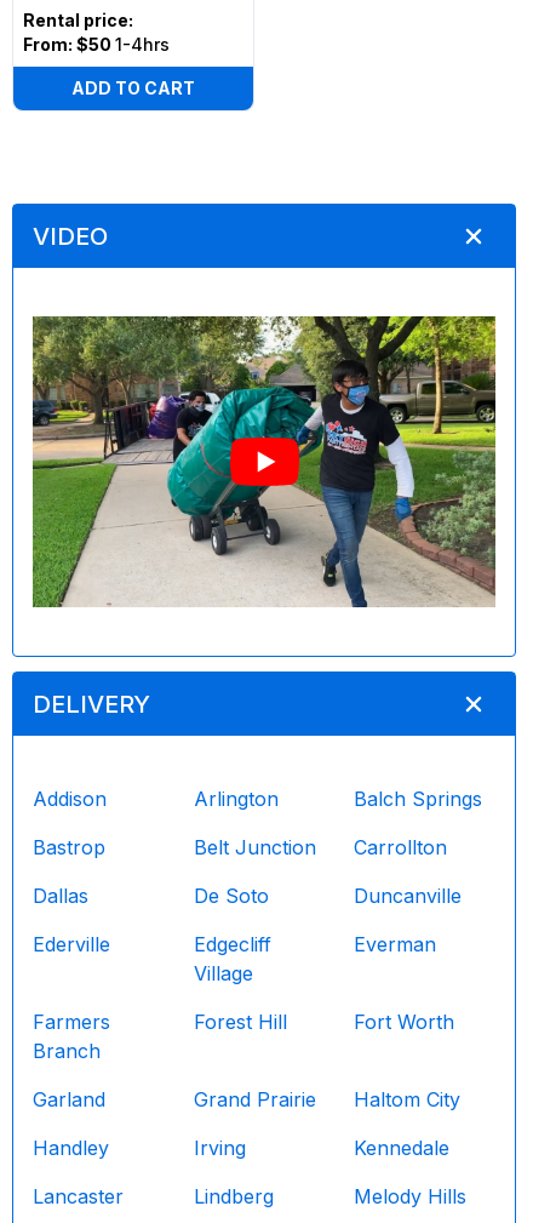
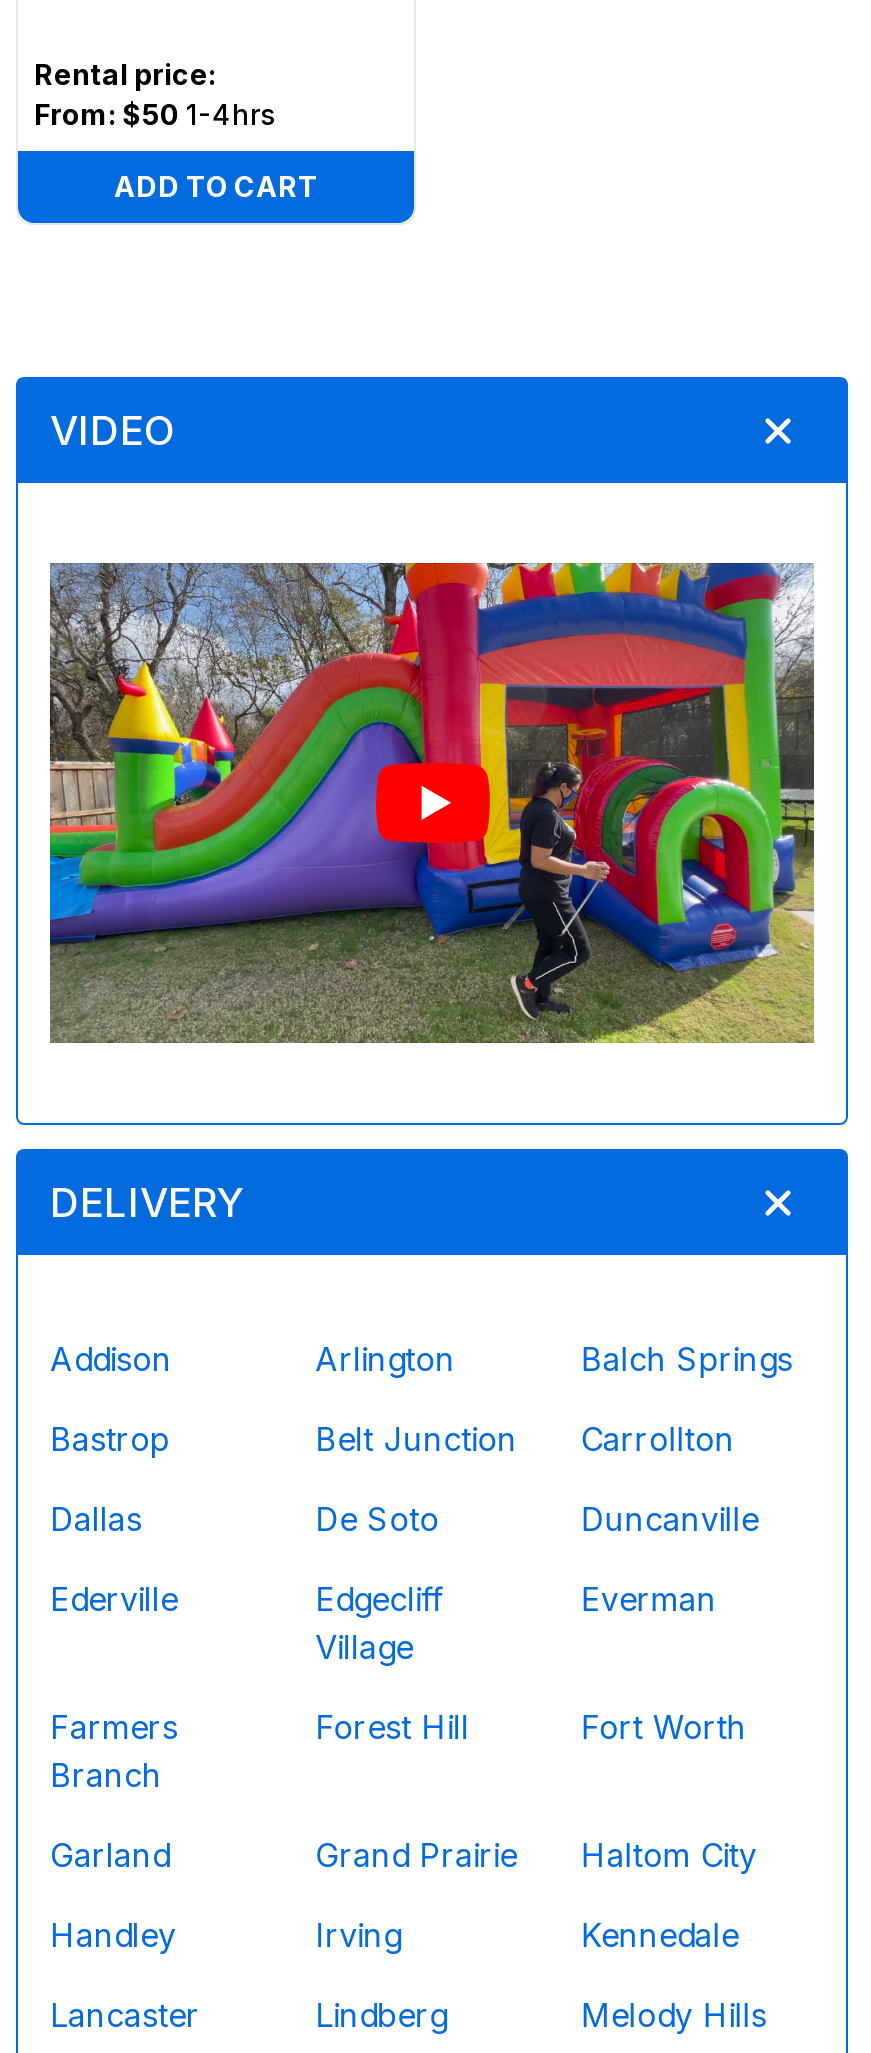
[31,315,497,608] [image] -> [48,561,816,1045] [image]

